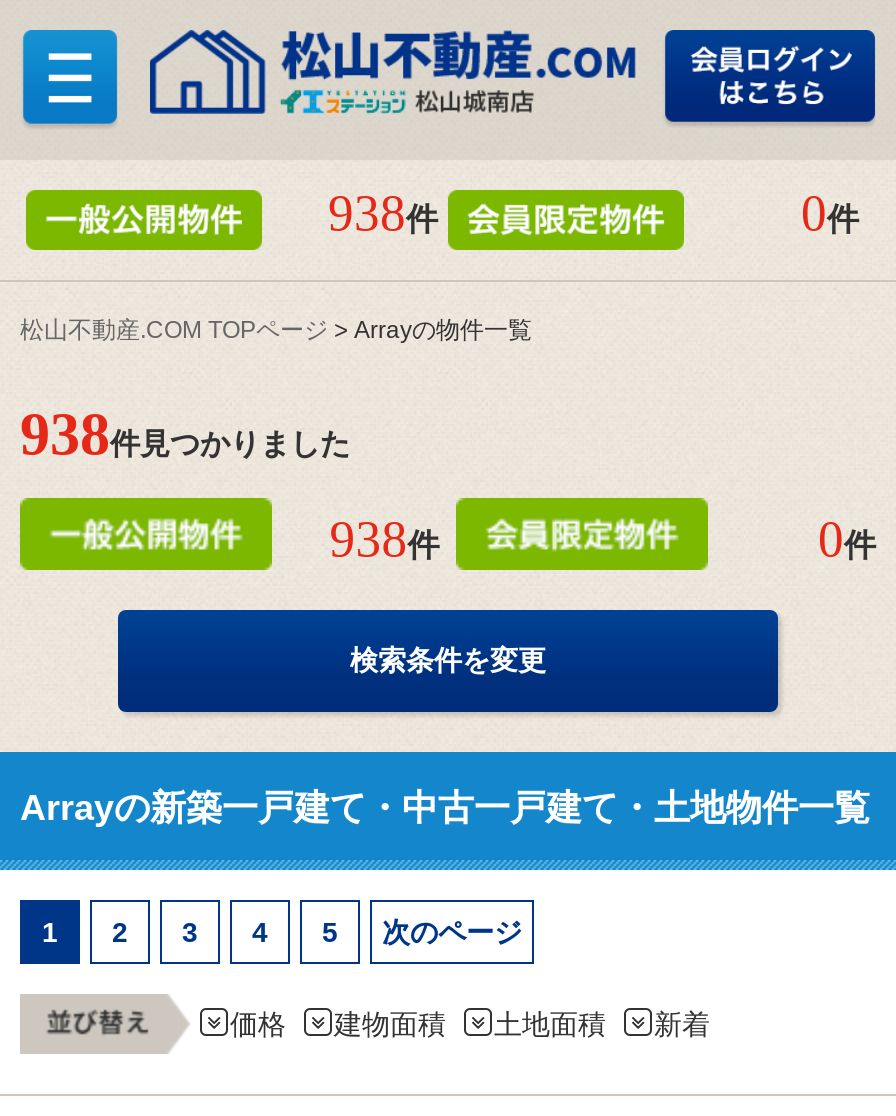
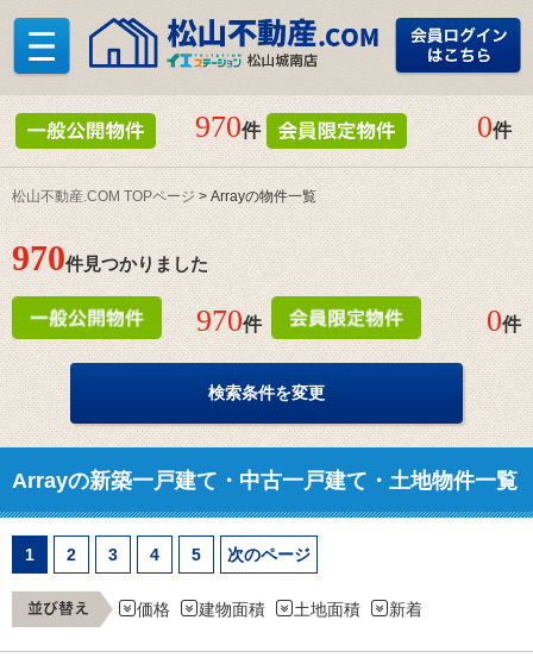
[328,184,438,242] 938件 -> [195,109,261,144] 970件
[20,401,350,467] 938件見つかりました -> [12,239,208,278] 970件見つかりました
[329,510,439,568] 938件 -> [196,303,261,338] 970件

